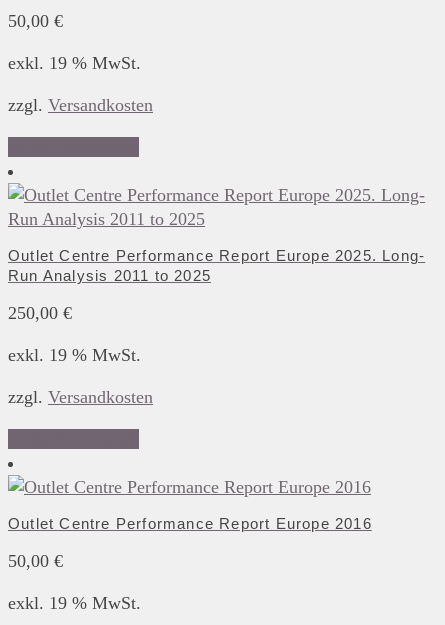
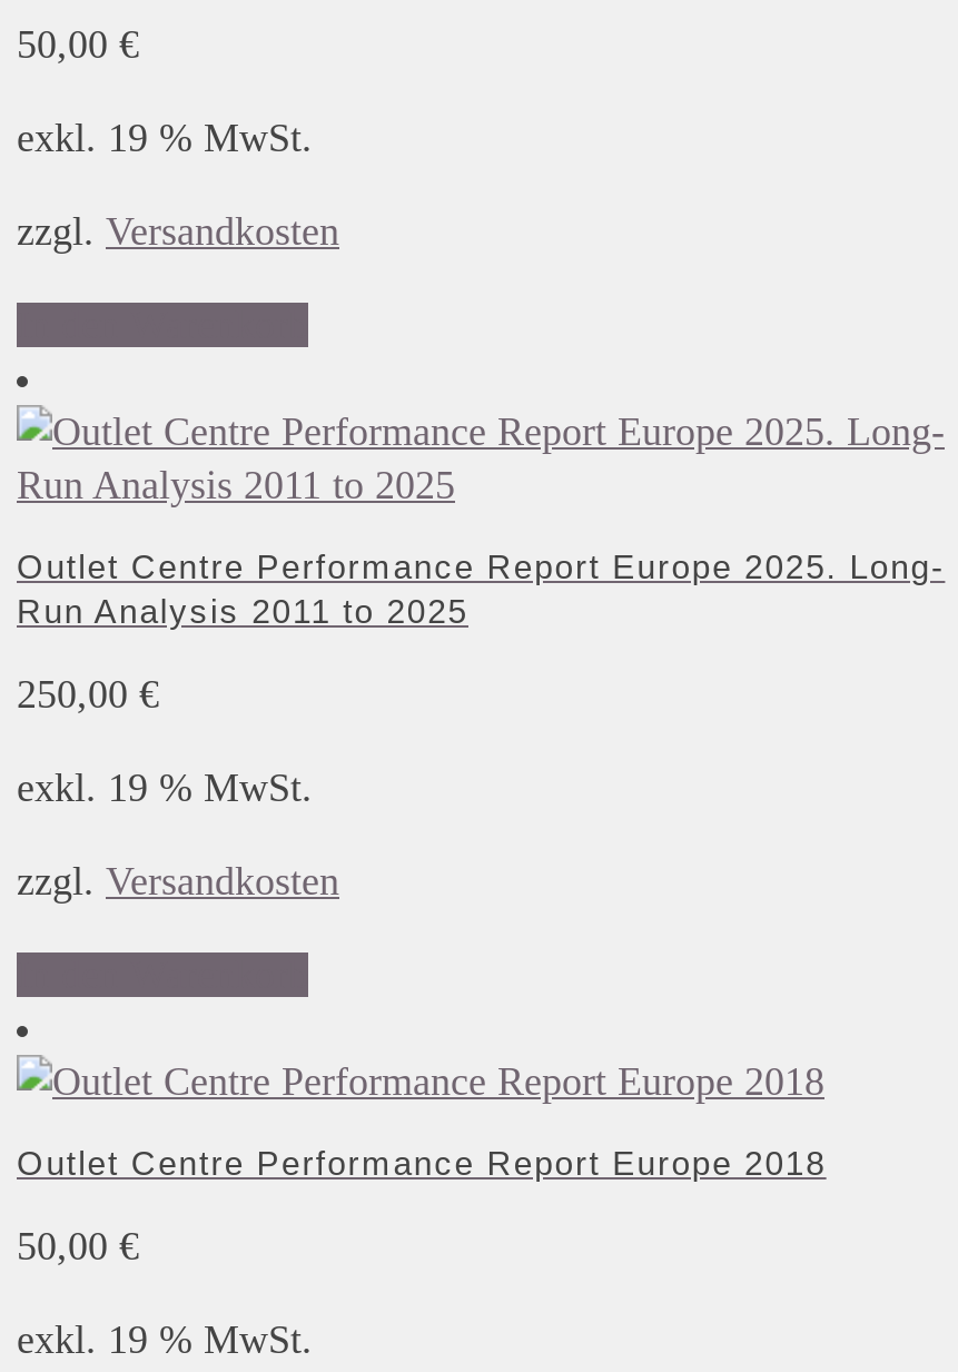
[8,515,372,532] Outlet Centre Performance Report Europe 2016 -> [17,1145,826,1183] Outlet Centre Performance Report Europe 2018

